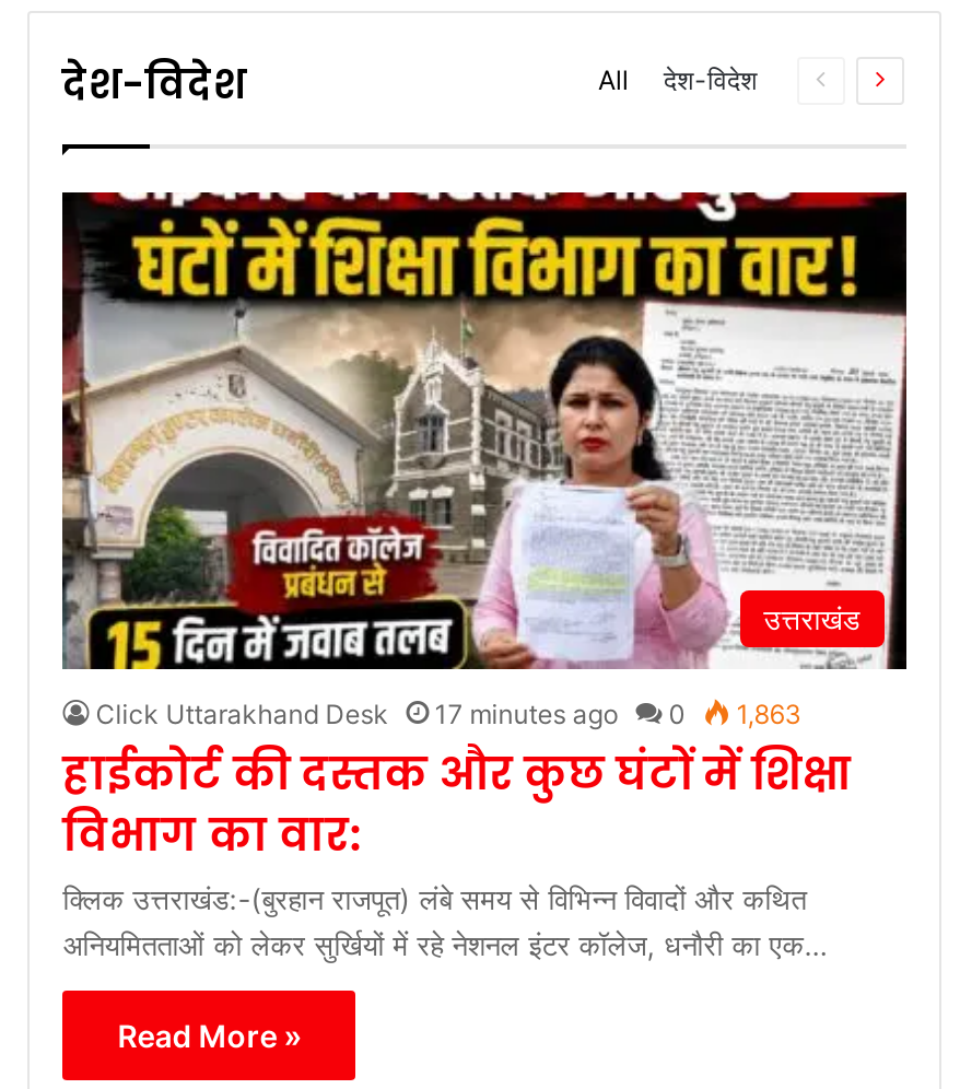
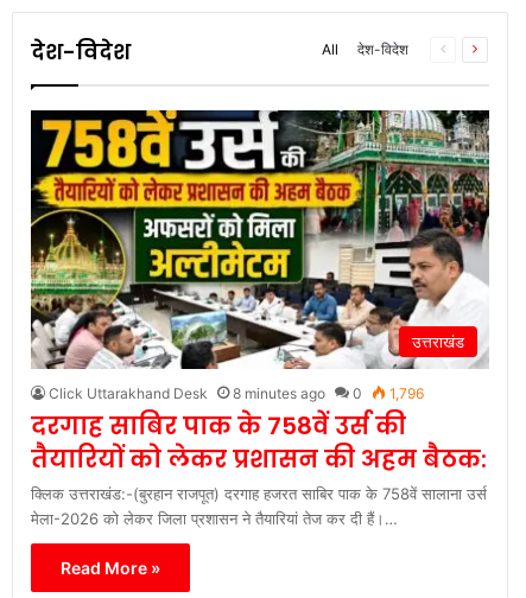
[60,190,909,730] [image] | 17 minutes ago -> [30,109,490,402] [image] | 8 minutes ago
[63,697,852,962] 1,863 | हाईकोर्ट की दस्तक और कुछ घंटों में शिक्षा | विभाग का वार: | क्लिक उत्तराखंड:-(बुरहान राजपूत) लंबे समय से विभिन्न विवादों और कथित | अनियमितताओं को लेकर सुर्खियों में रहे नेशनल इंटर कॉलेज, धनौरी का एक… -> [31,384,487,528] 1,796 | दरगाह साबिर पाक के 758वें उर्स की | तैयारियों को लेकर प्रशासन की अहम बैठक: | क्लिक उत्तराखंड:-(बुरहान राजपूत) दरगाह हजरत साबिर पाक के 758वें सालाना उर्स | मेला-2026 को लेकर जिला प्रशासन ने तैयारियां तेज कर दी हैं।…

